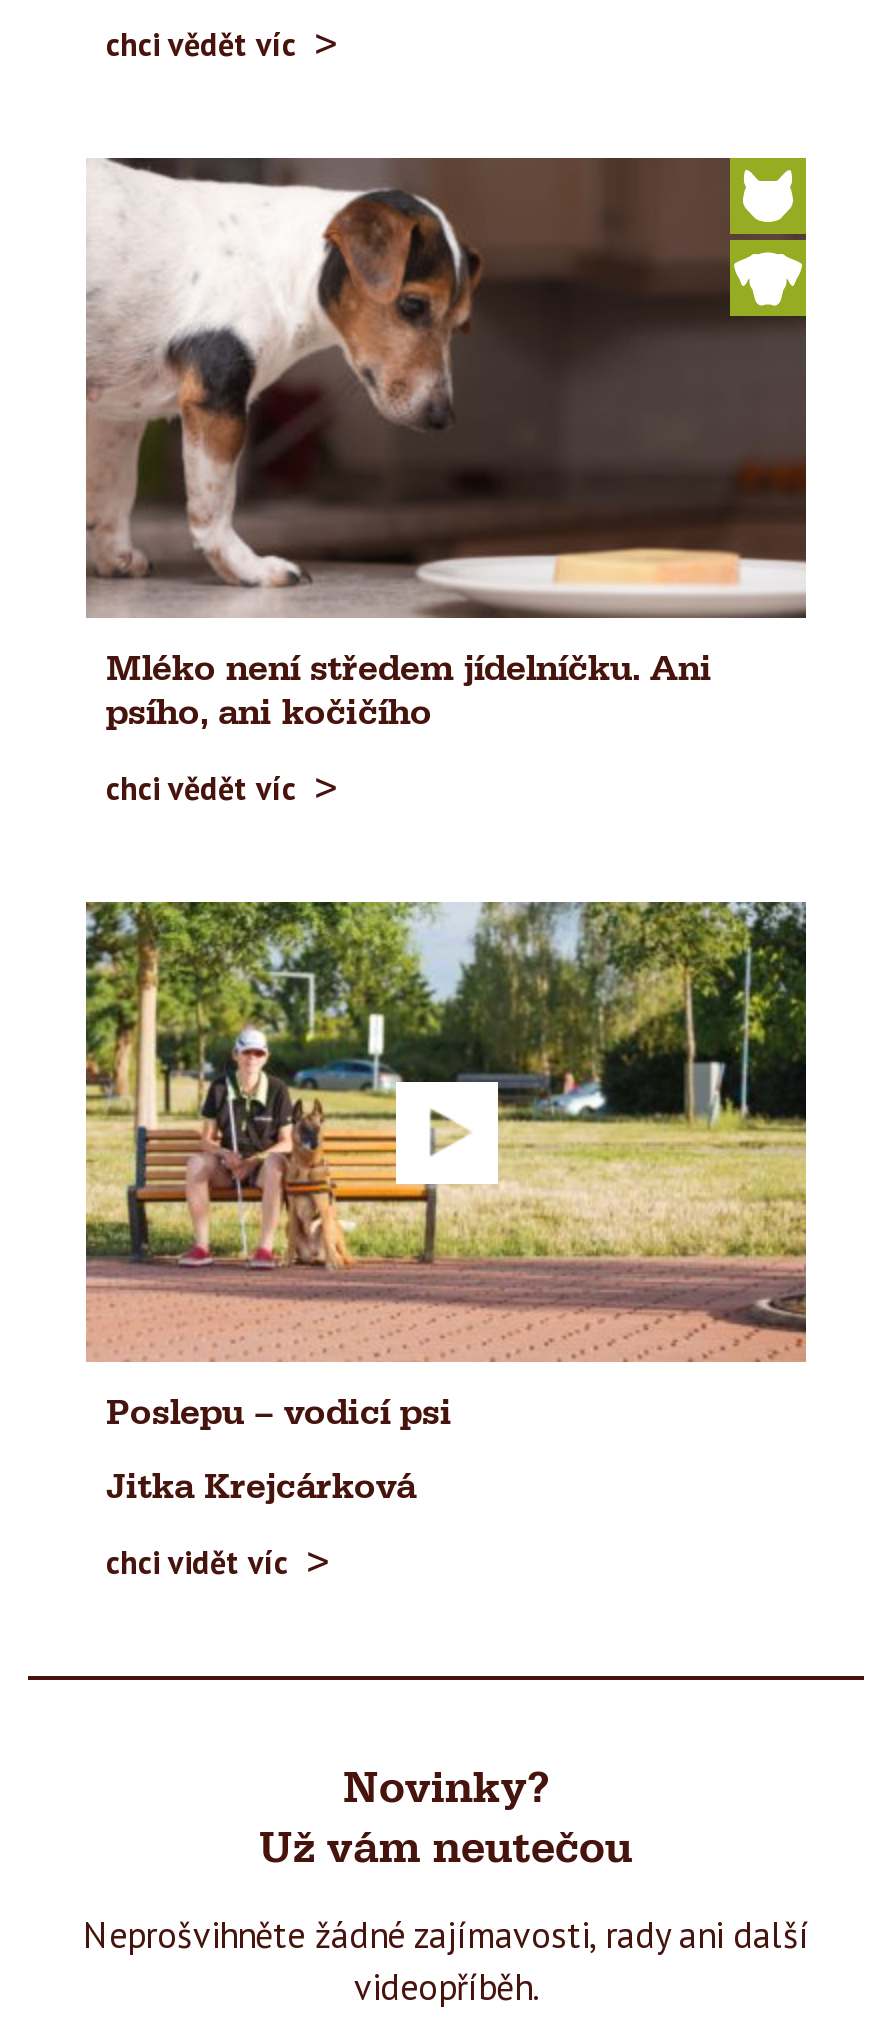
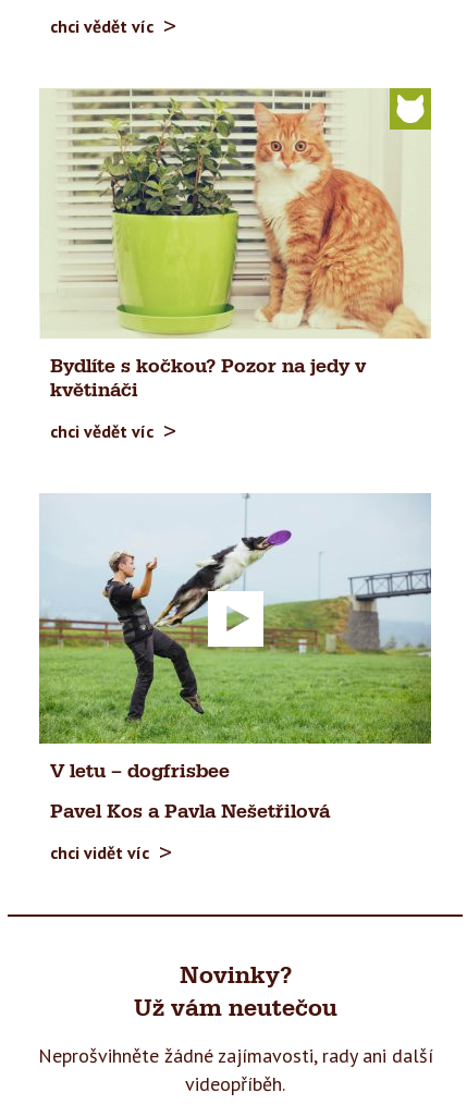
[84,156,808,731] [image] | Mléko není středem jídelníčku. Ani | psího, ani kočičího -> [39,88,431,400] [image] | Bydlíte s kočkou? Pozor na jedy v | květináči
[84,900,808,1431] [image] | Poslepu – vodicí psi -> [38,493,432,781] [image] | V letu – dogfrisbee
[106,1469,416,1505] Jitka Krejcárková -> [50,802,330,822] Pavel Kos a Pavla Nešetřilová

